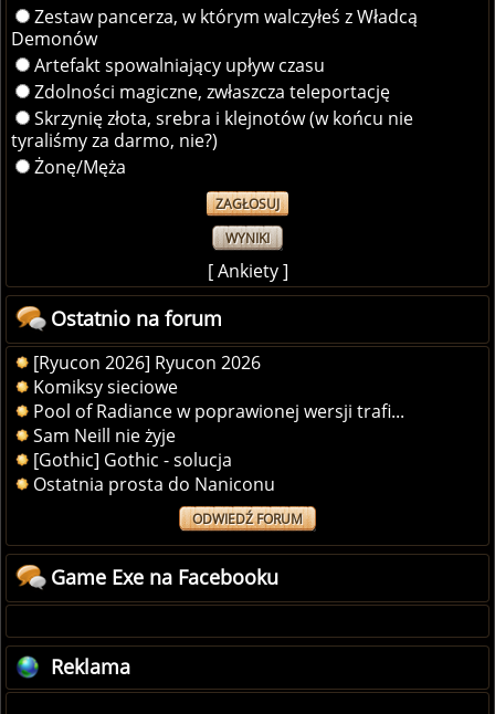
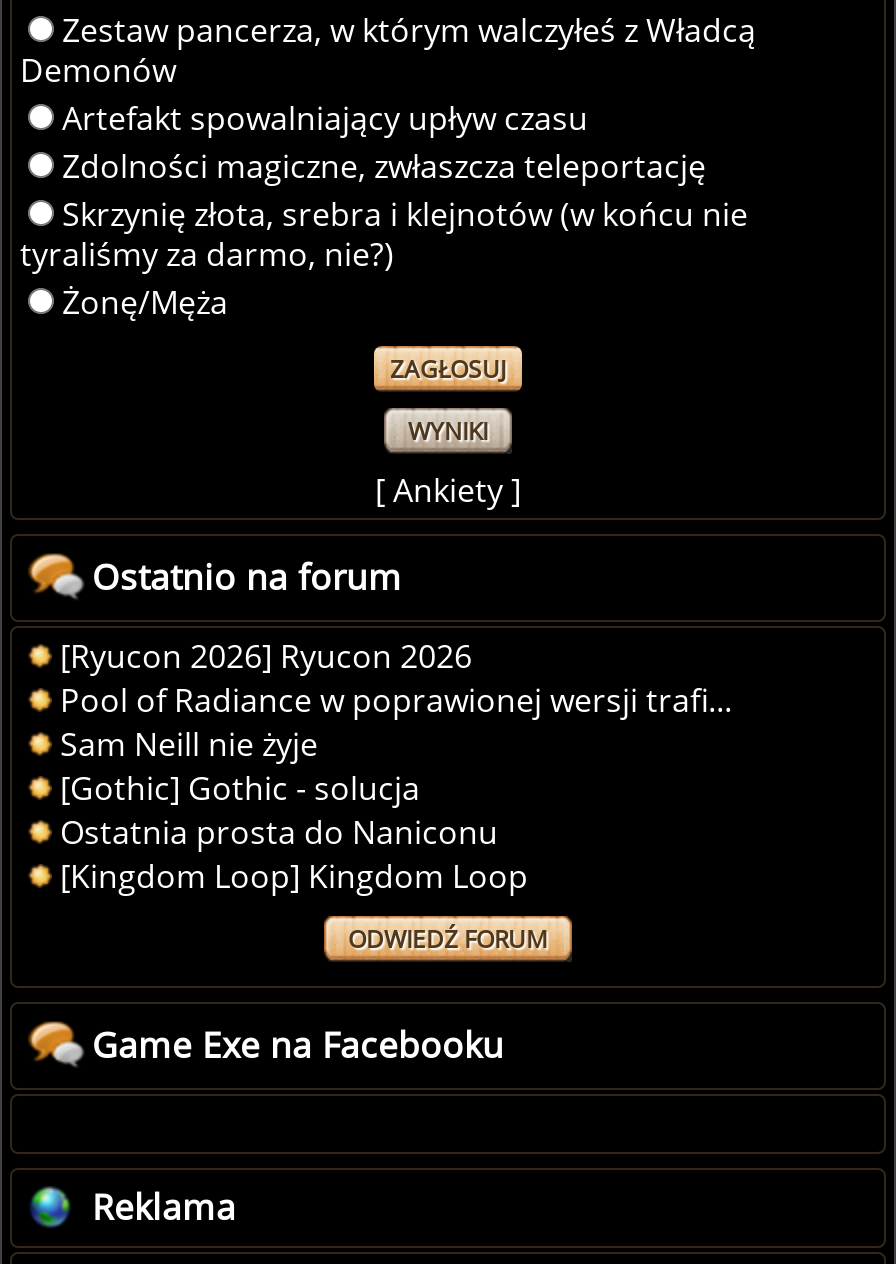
[33,374,178,399] Komiksy sieciowe -> none
moved [33,399,404,496] -> [60,678,732,854]: Pool of Radiance w poprawionej wersji trafi... | Sam Neill nie żyje | [Gothic] Gothic - solucja | Ostatnia prosta do Naniconu
none -> [60,854,528,898] [Kingdom Loop] Kingdom Loop

